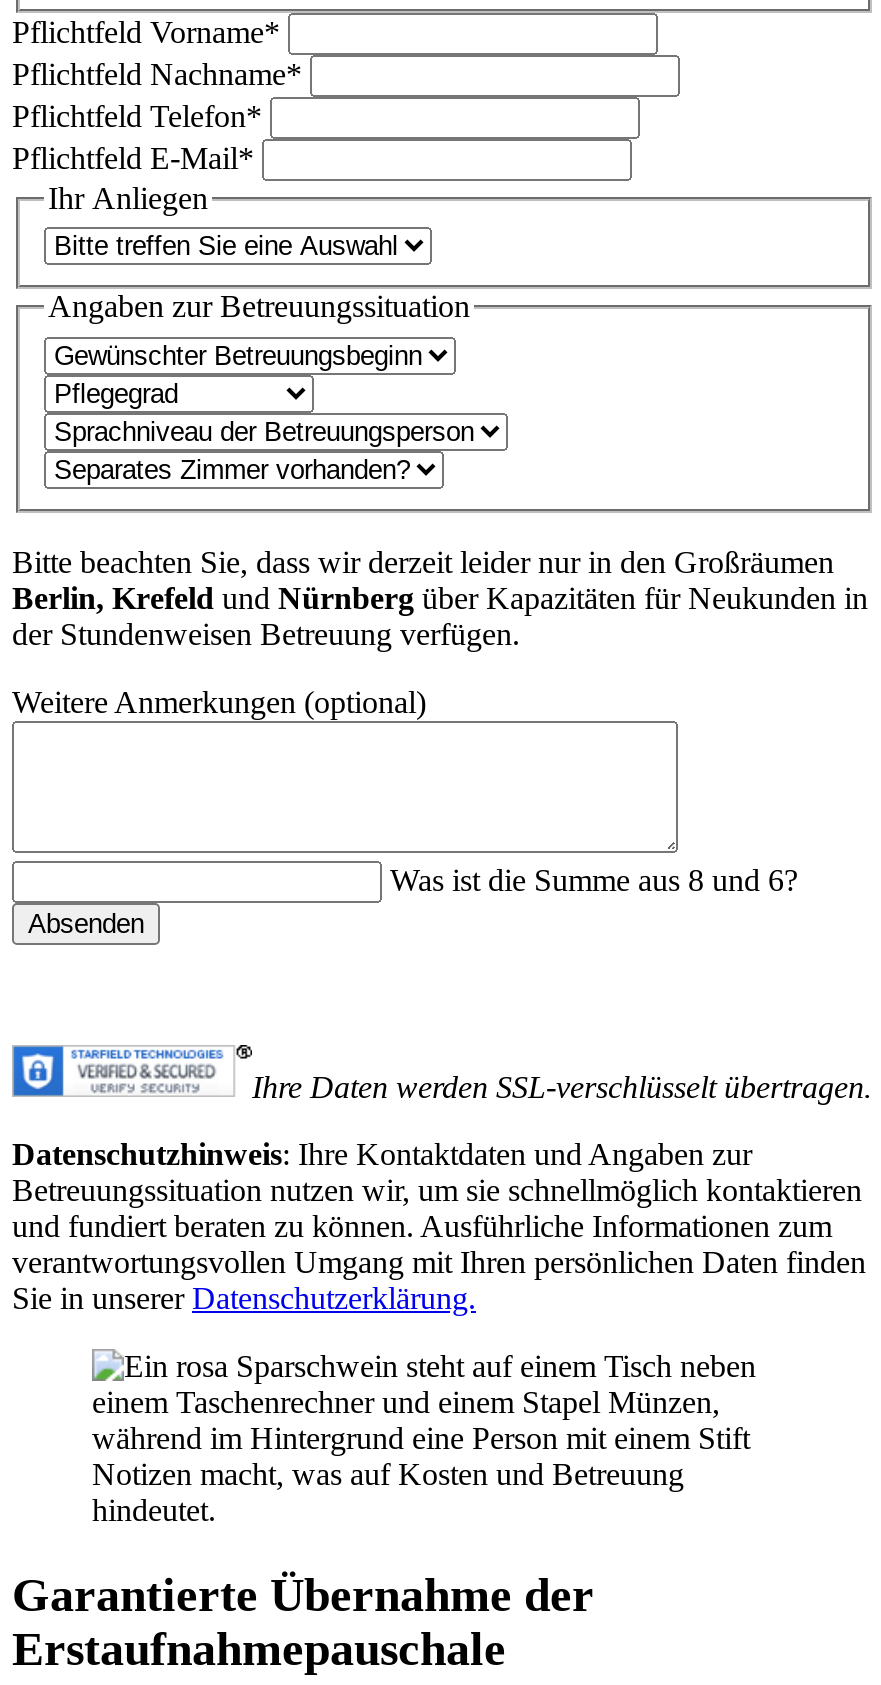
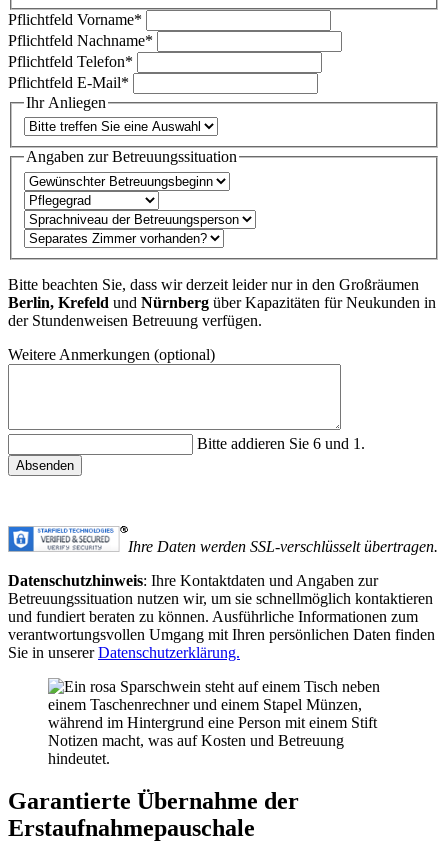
[390,863,798,897] Was ist die Summe aus 8 und 6? -> [197,435,365,452] Bitte addieren Sie 6 und 1.

